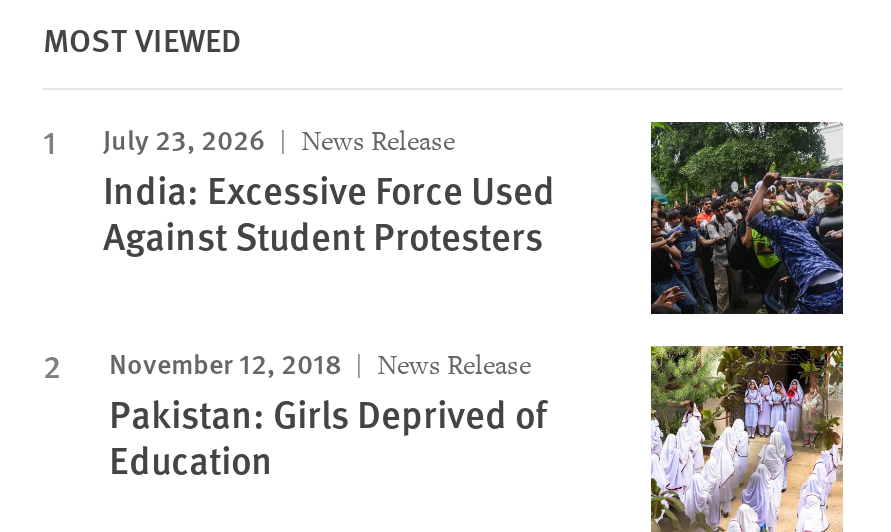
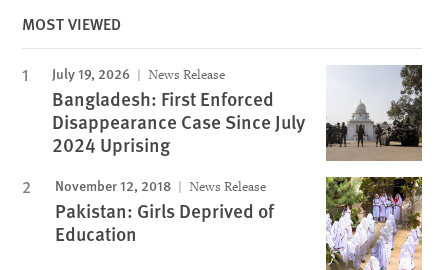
[103,118,455,158] July 23, 2026 News Release -> [52,63,225,83] July 19, 2026 News Release
[649,120,845,316] [image] -> [325,64,423,162] [image]
[103,162,555,262] India: Excessive Force Used | Against Student Protesters -> [52,85,305,158] Bangladesh: First Enforced | Disappearance Case Since July | 2024 Uprising

